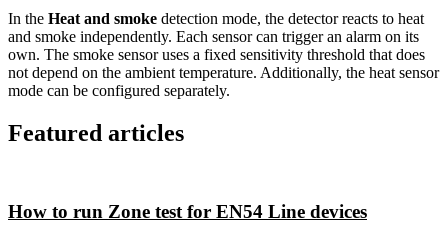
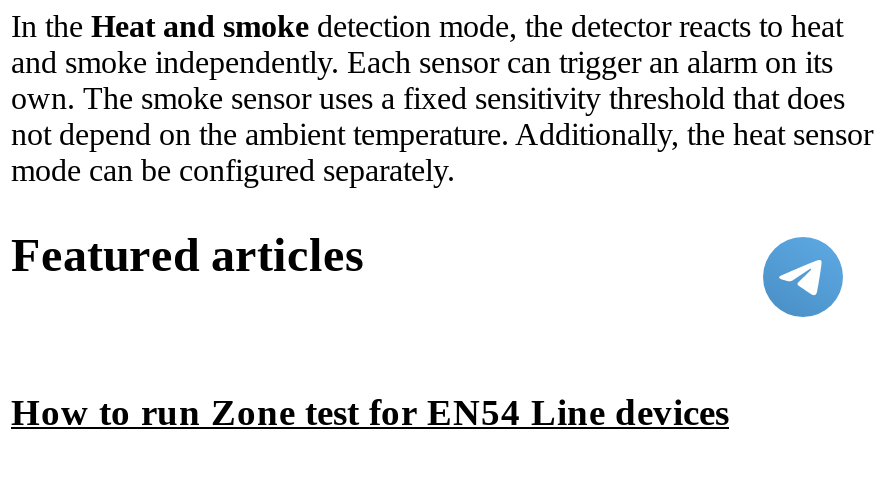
none -> [761,235,845,319] [image]

